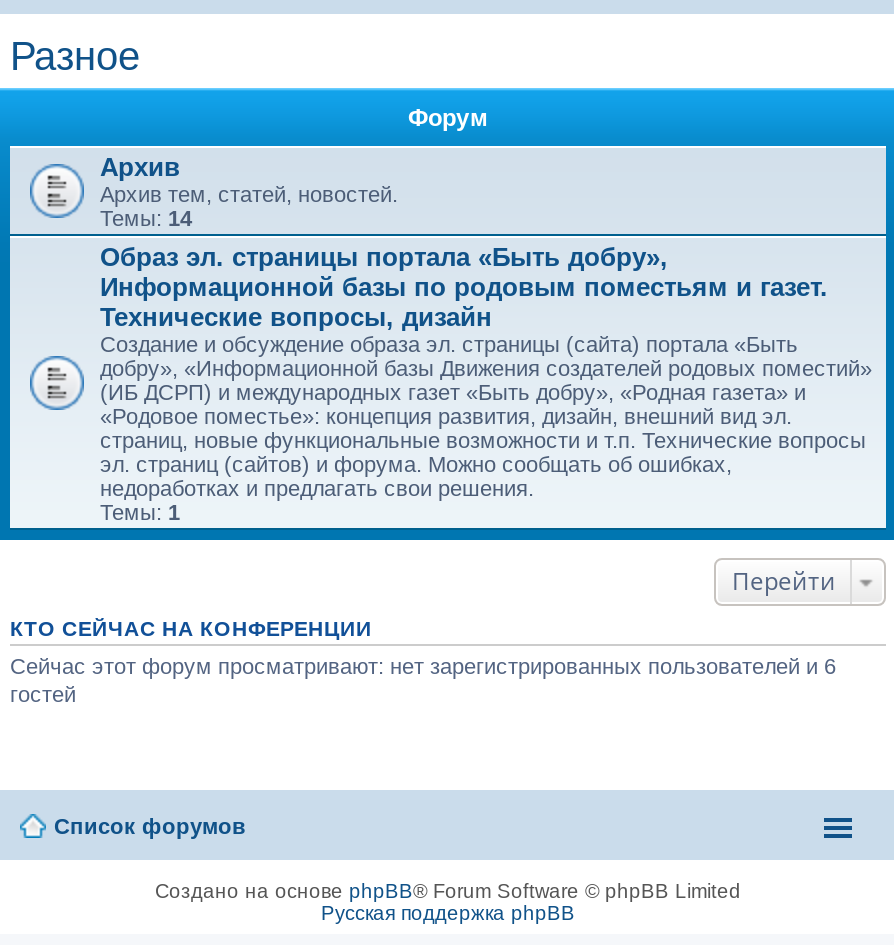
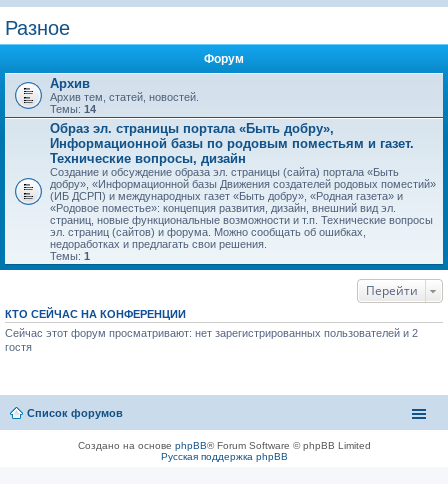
[10,654,836,706] Сейчас этот форум просматривают: нет зарегистрированных пользователей и 6 | гостей -> [5,327,418,353] Сейчас этот форум просматривают: нет зарегистрированных пользователей и 2 | гостя

